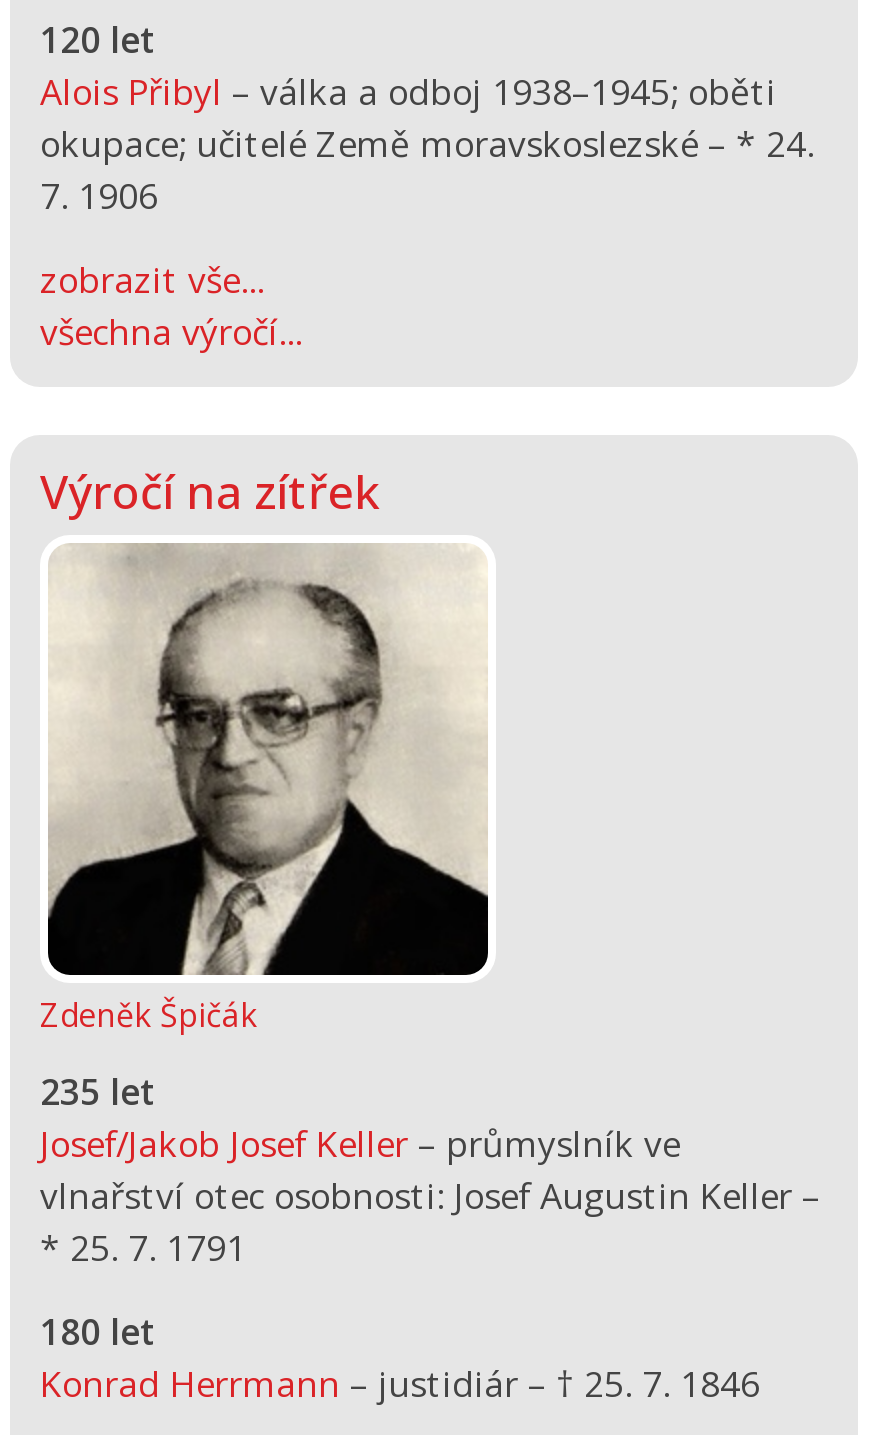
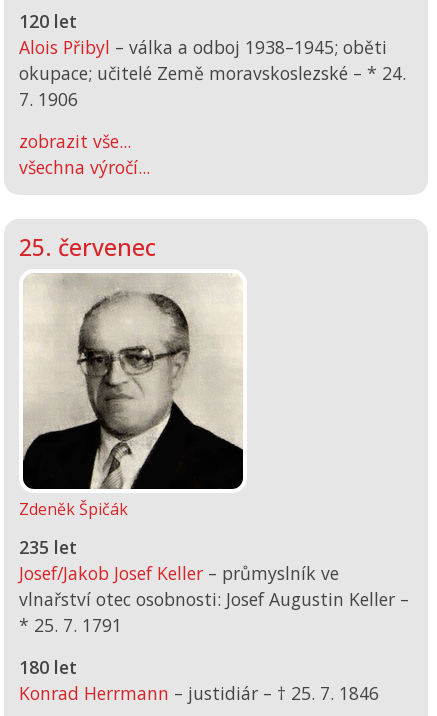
[40,460,380,524] Výročí na zítřek -> [19,231,156,263] 25. červenec

